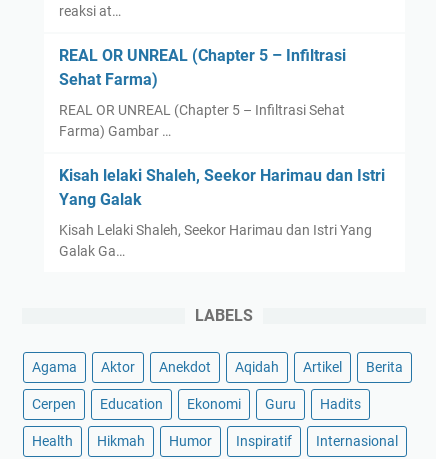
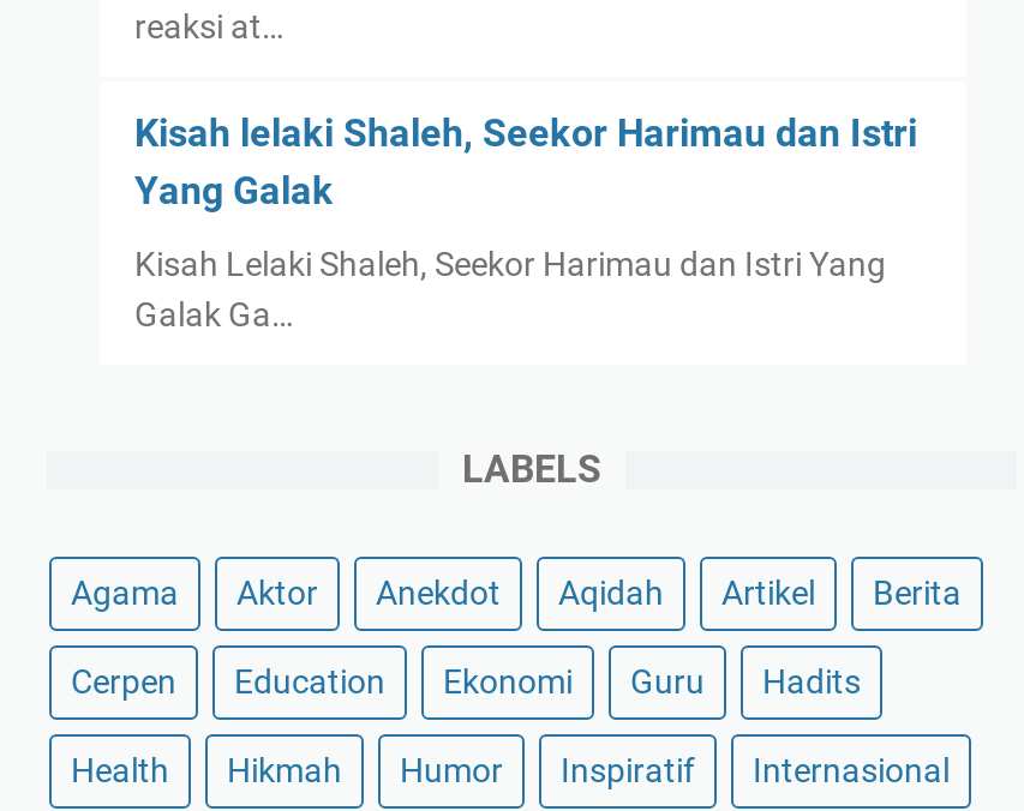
[58,46,345,139] REAL OR UNREAL (Chapter 5 – Infiltrasi | Sehat Farma) | REAL OR UNREAL (Chapter 5 – Infiltrasi Sehat | Farma) Gambar … -> none

